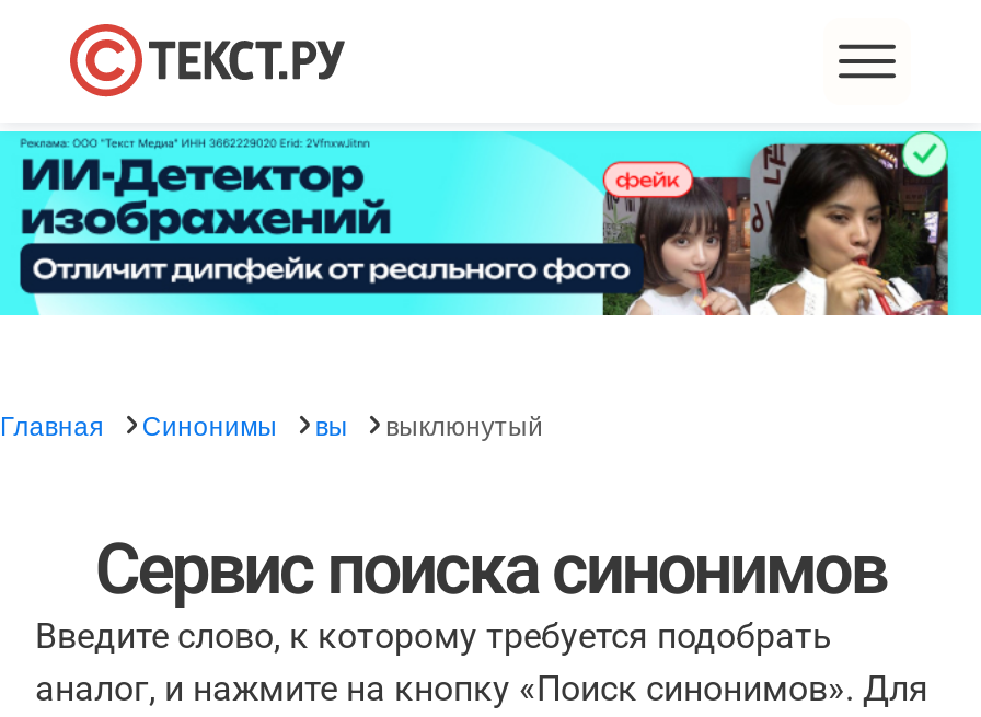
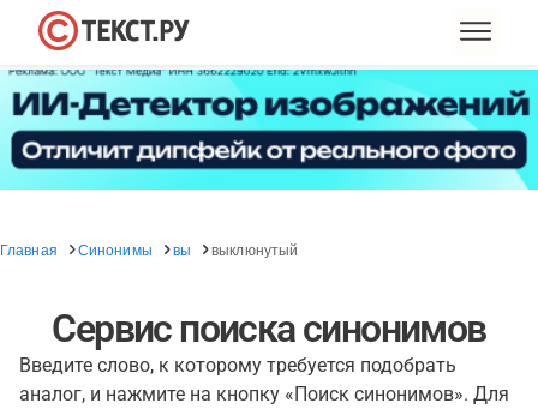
[7,131,961,317] [image] -> [4,68,531,191] [image]

